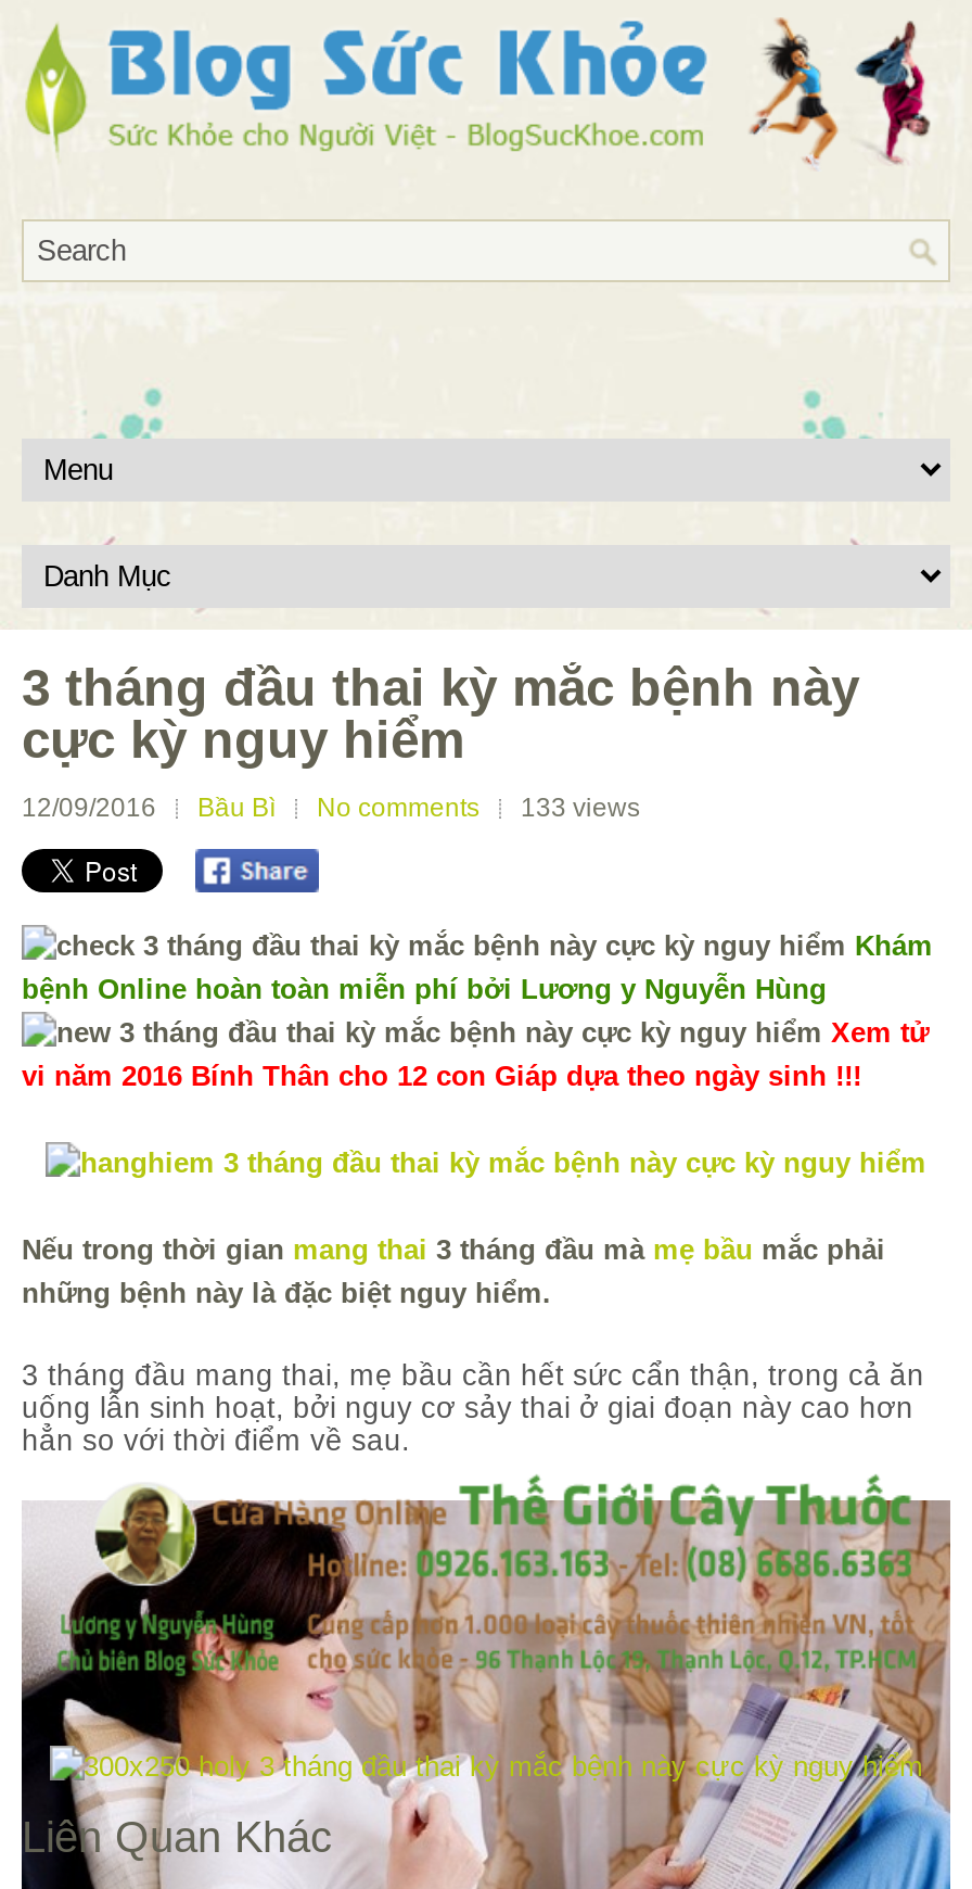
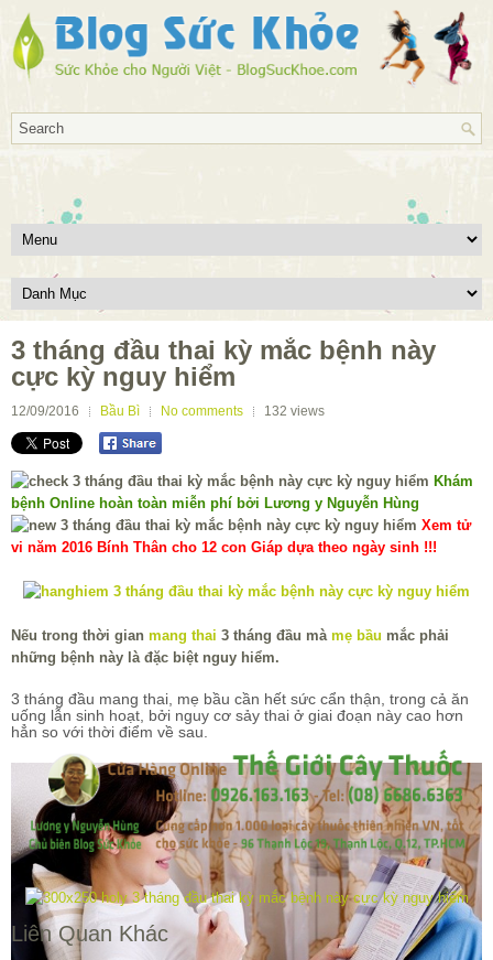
[22,792,640,823] 12/09/2016 Bầu Bì No comments 133 views -> [11,403,325,419] 12/09/2016 Bầu Bì No comments 132 views

